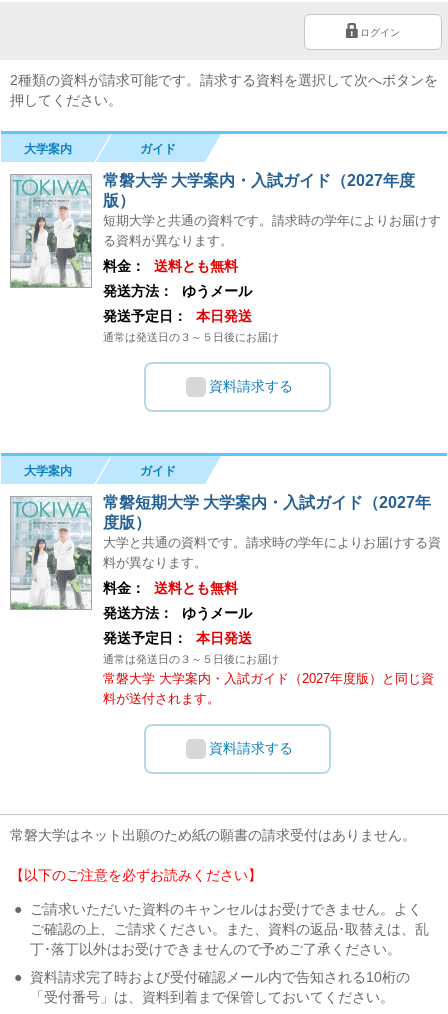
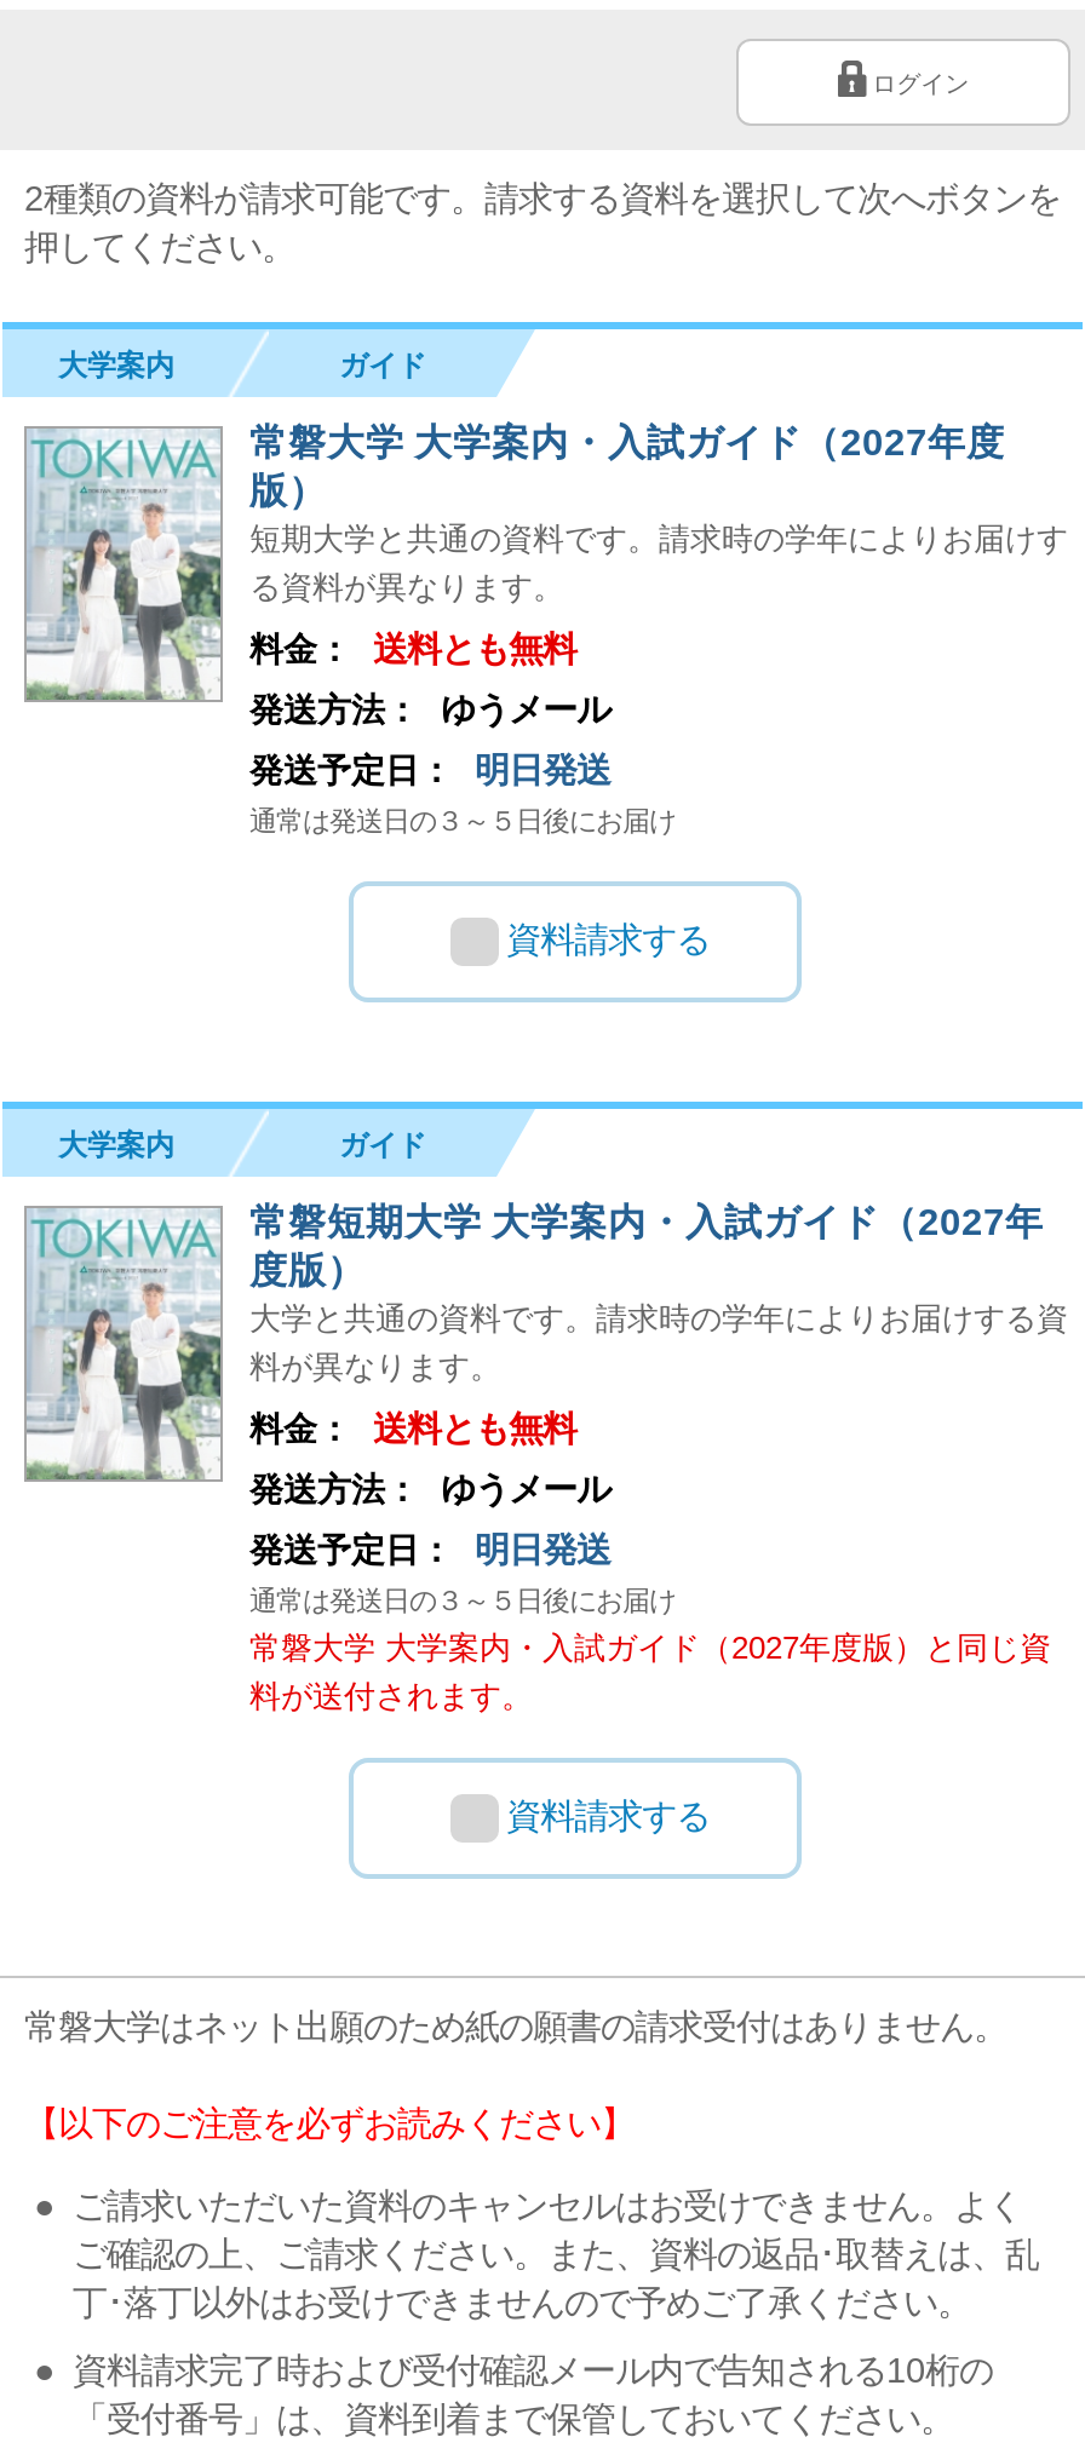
[103,308,252,324] 発送予定日： 本日発送 -> [249,750,610,788] 発送予定日： 明日発送
[103,630,252,646] 発送予定日： 本日発送 -> [249,1529,610,1568] 発送予定日： 明日発送

